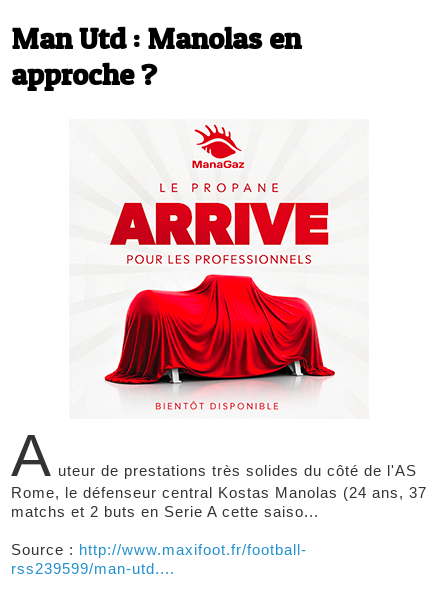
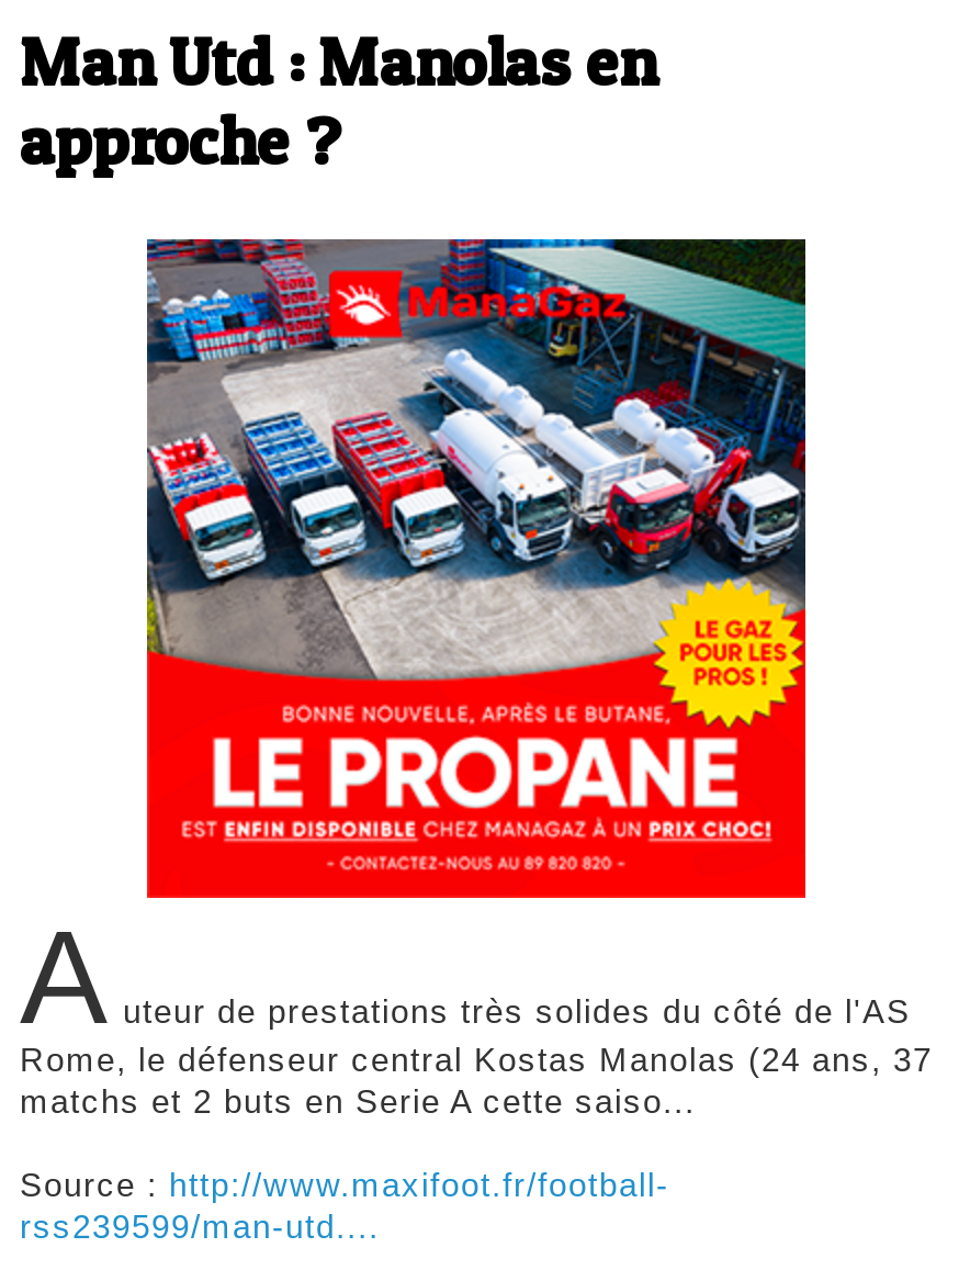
[69,119,369,419] [image] -> [145,237,808,900] [image]

